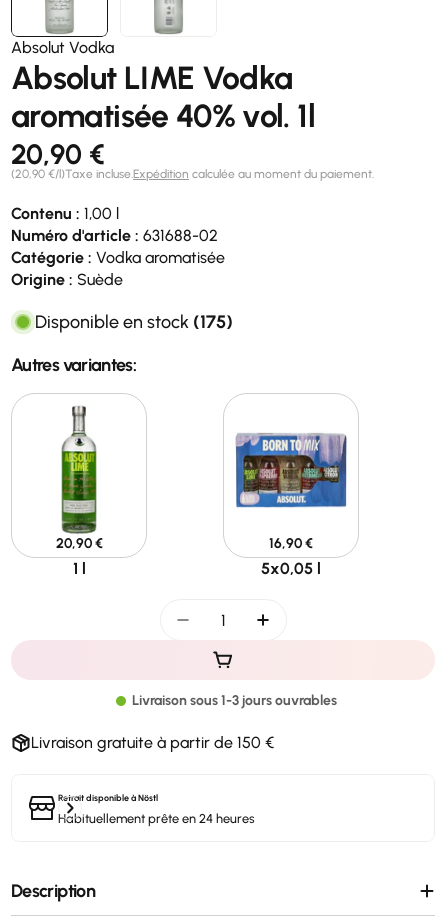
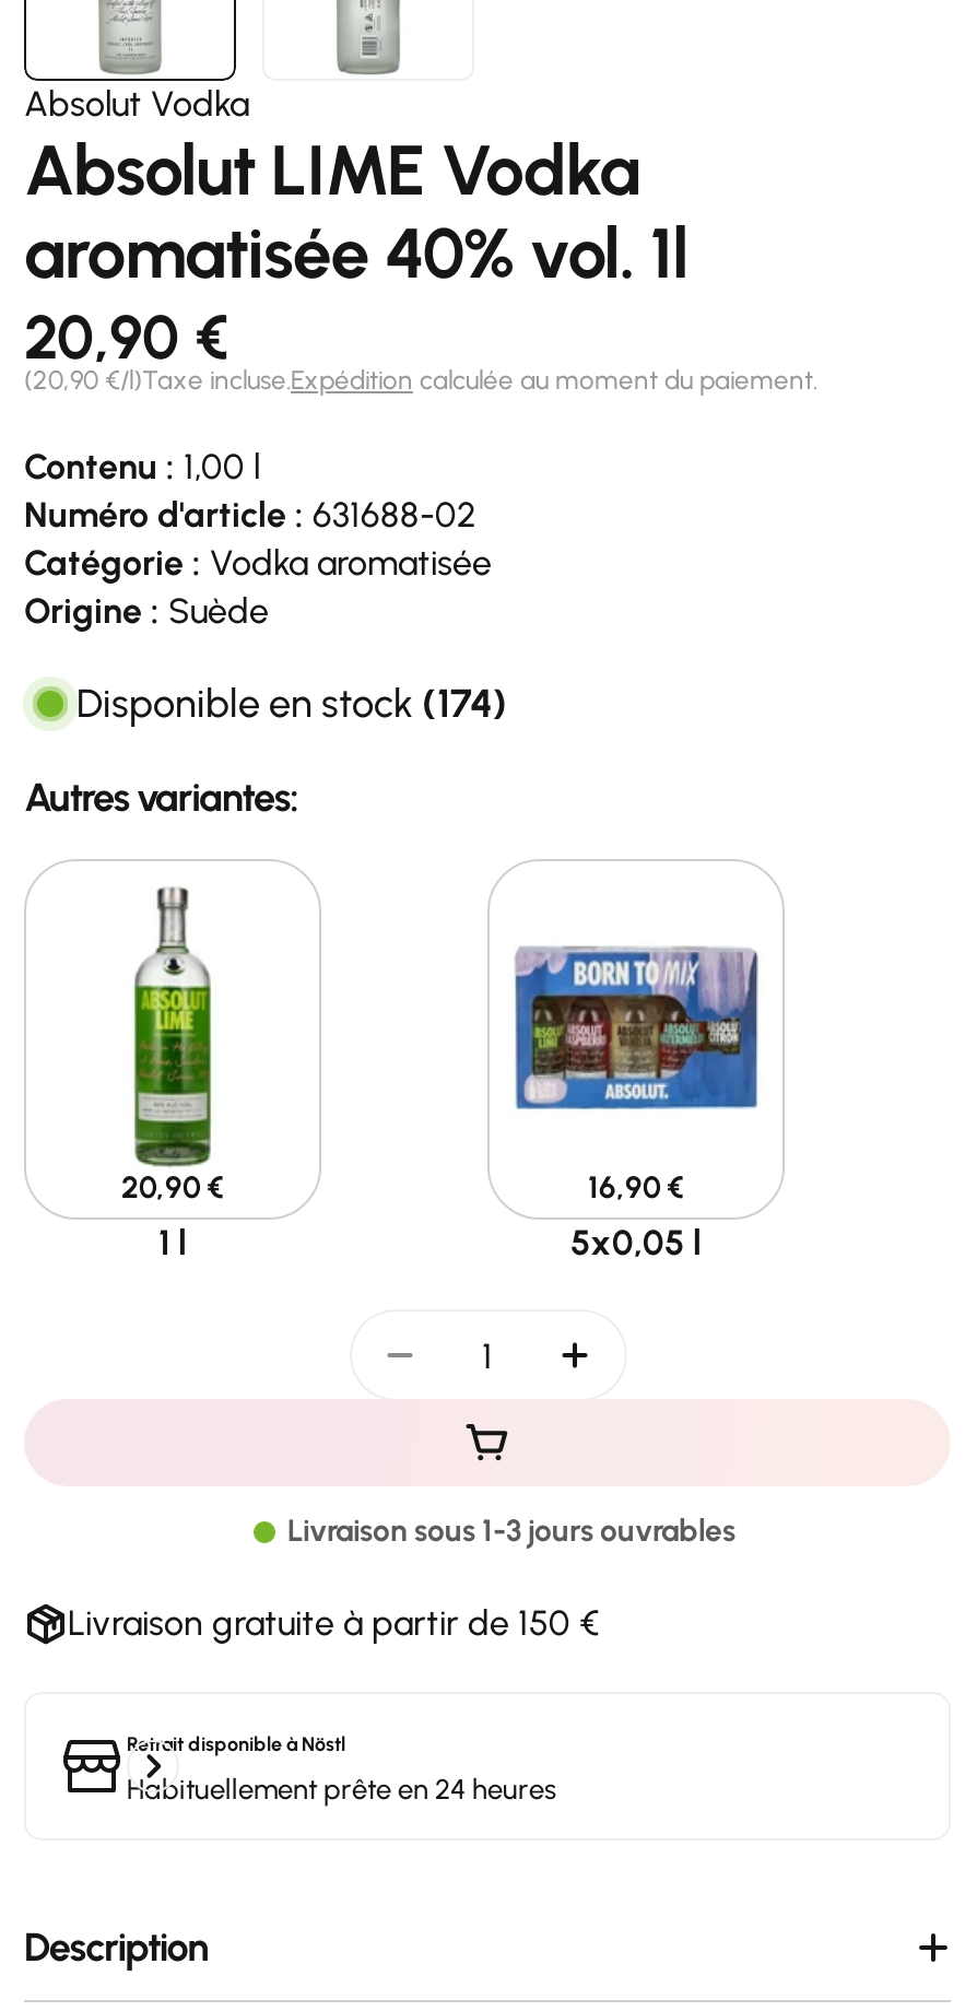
[35,311,233,333] Disponible en stock (175) -> [76,680,507,728] Disponible en stock (174)

